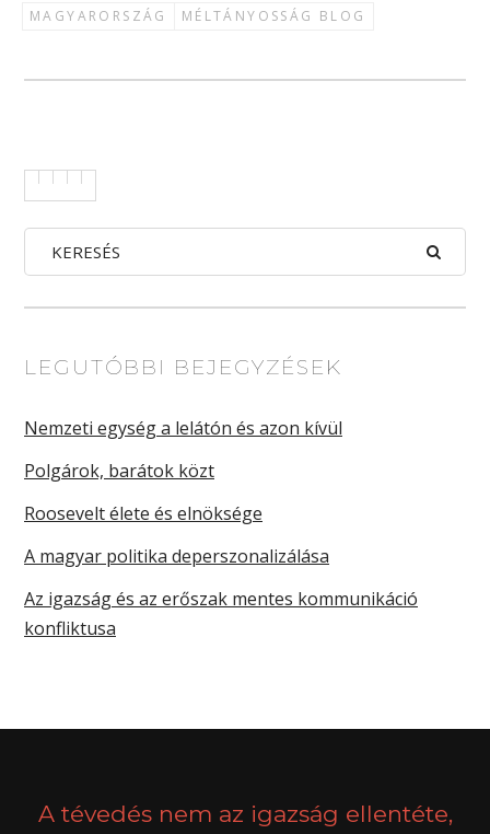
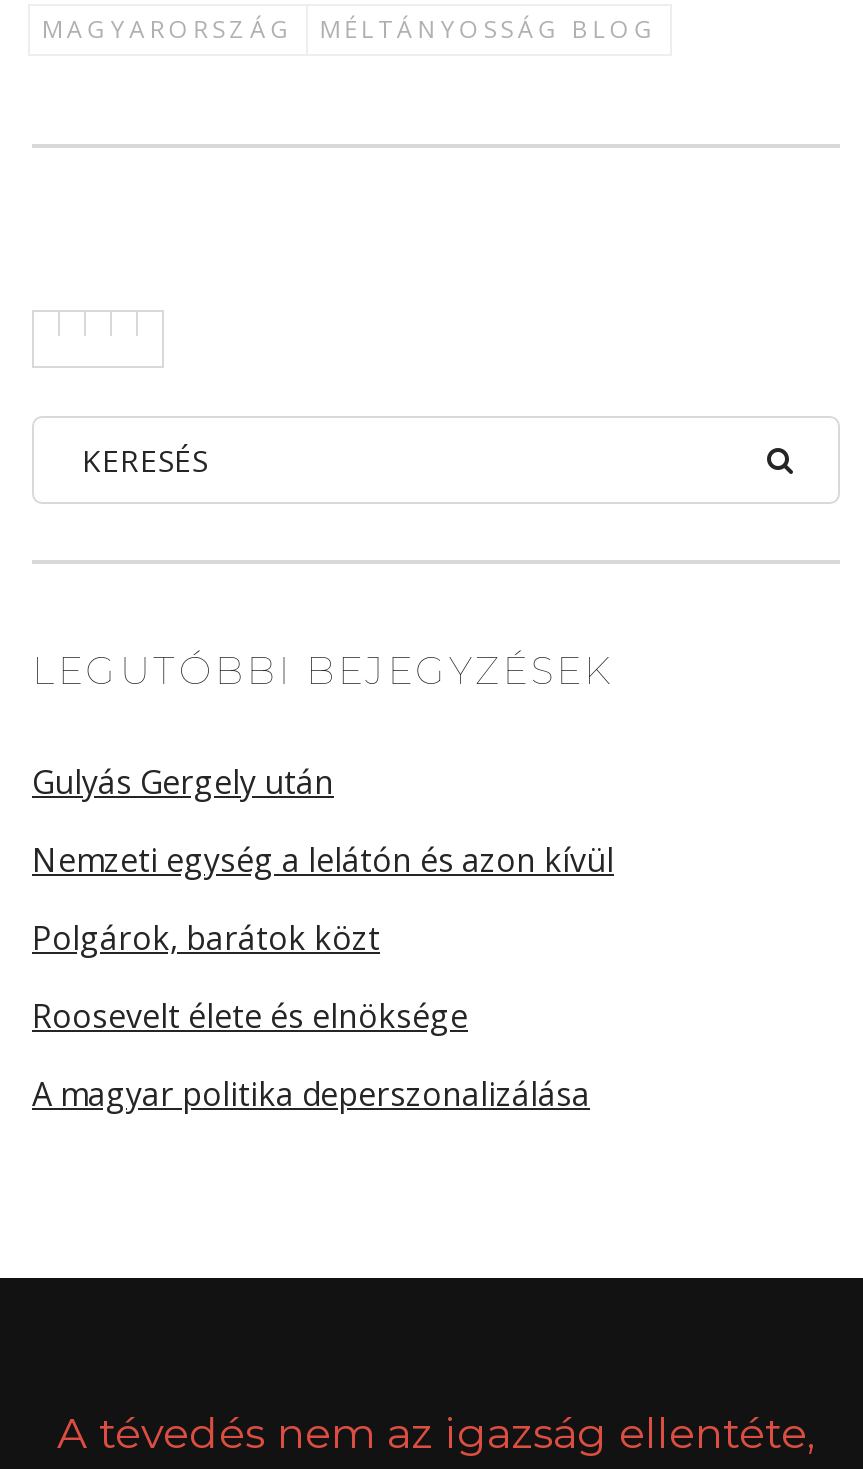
none -> [32,760,334,804] Gulyás Gergely után
moved [24,416,342,568] -> [32,838,614,1116]: Nemzeti egység a lelátón és azon kívül | Polgárok, barátok közt | Roosevelt élete és elnöksége | A magyar politika deperszonalizálása
[24,587,418,640] Az igazság és az erőszak mentes kommunikáció | konfliktusa -> none

